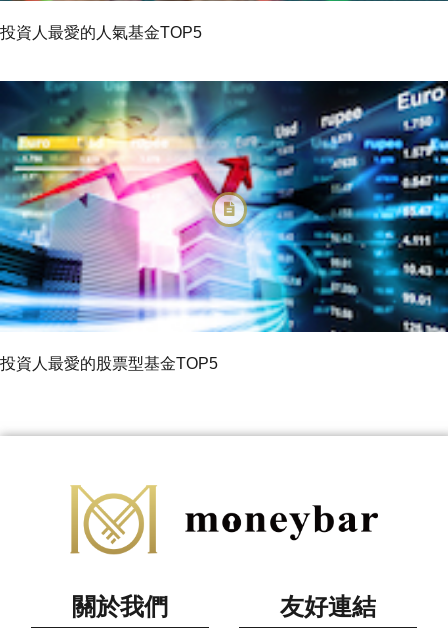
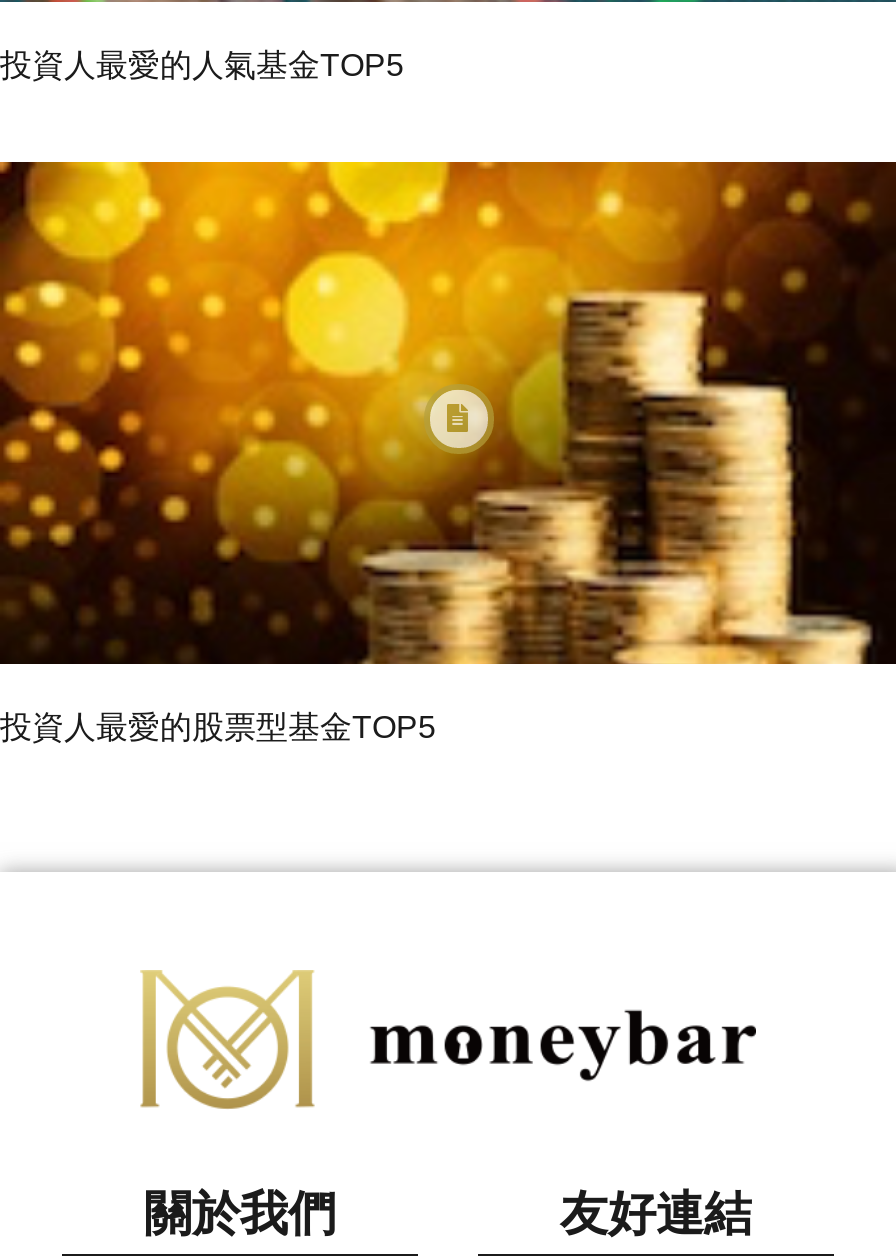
[3,80,445,333] [image] -> [6,160,890,666] [image]

